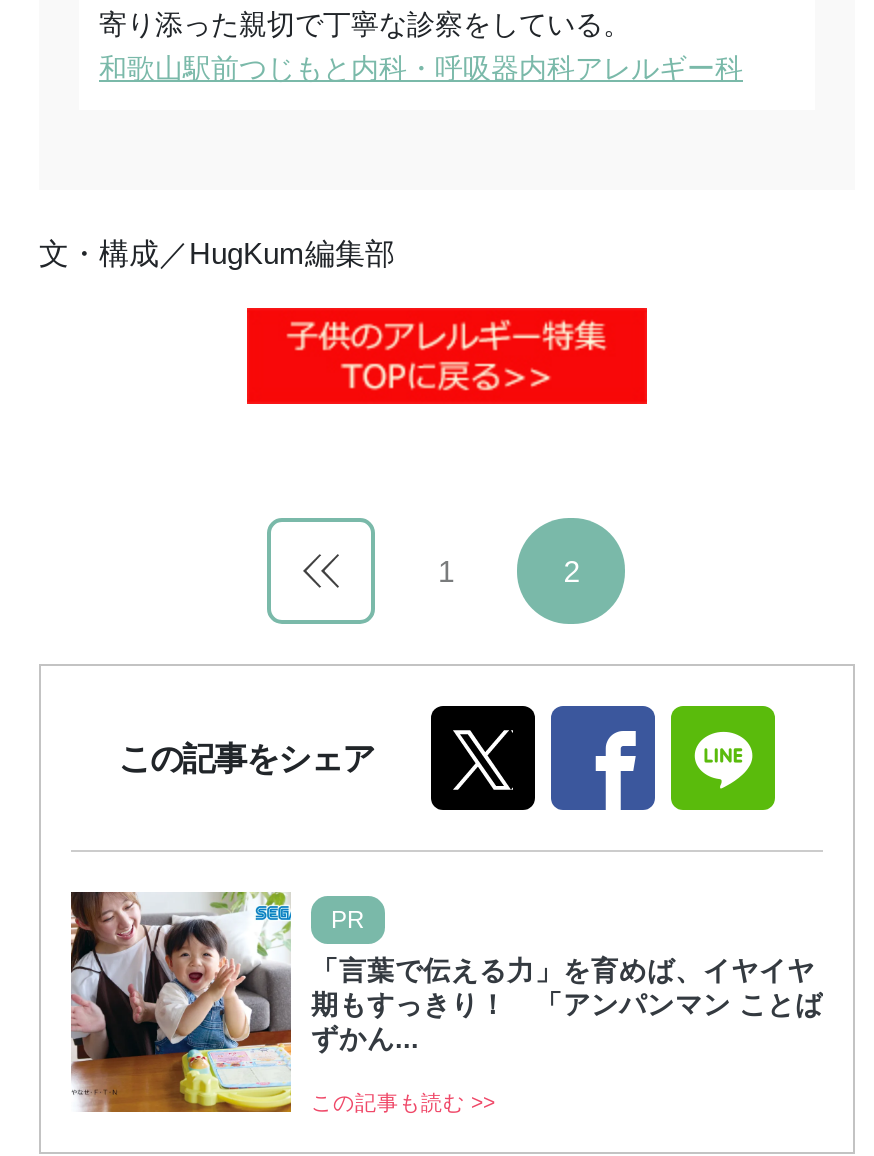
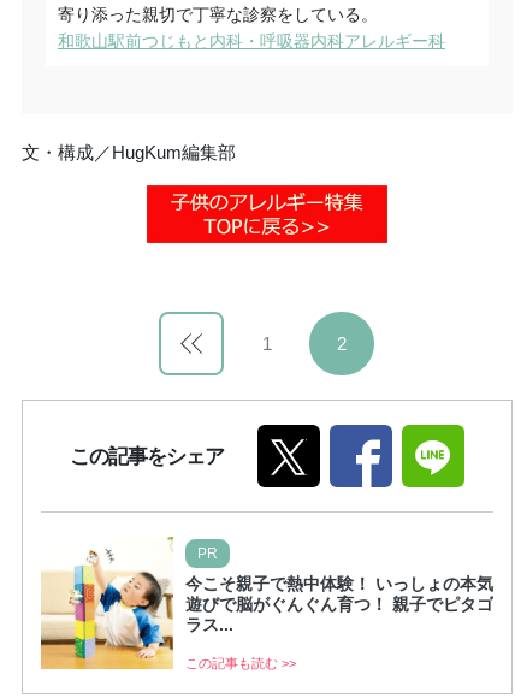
[69,890,823,1114] [image] | 「言葉で伝える力」を育めば、イヤイヤ | 期もすっきり！ 「アンパンマン ことば | ずかん... -> [40,537,493,670] [image] | 今こそ親子で熱中体験！ いっしょの本気 | 遊びで脳がぐんぐん育つ！ 親子でピタゴ | ラス...

